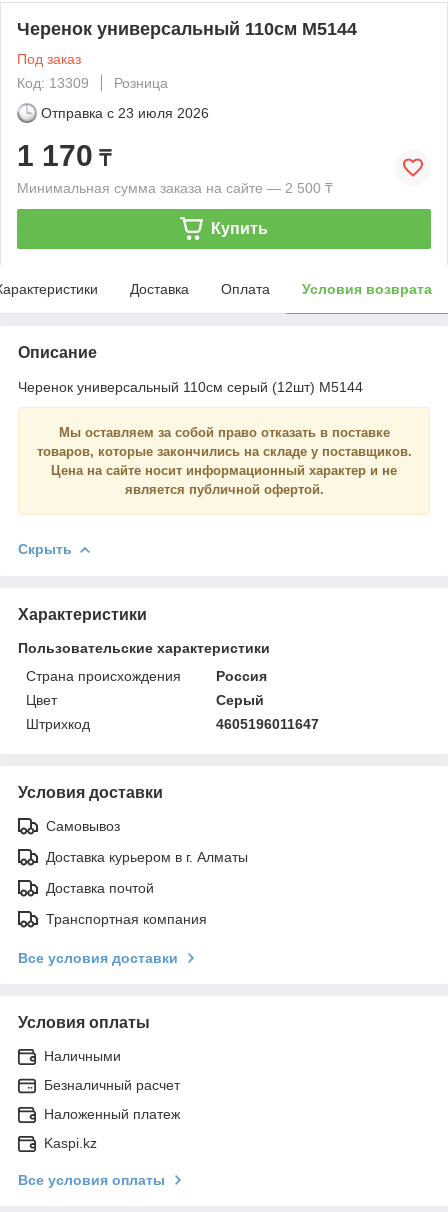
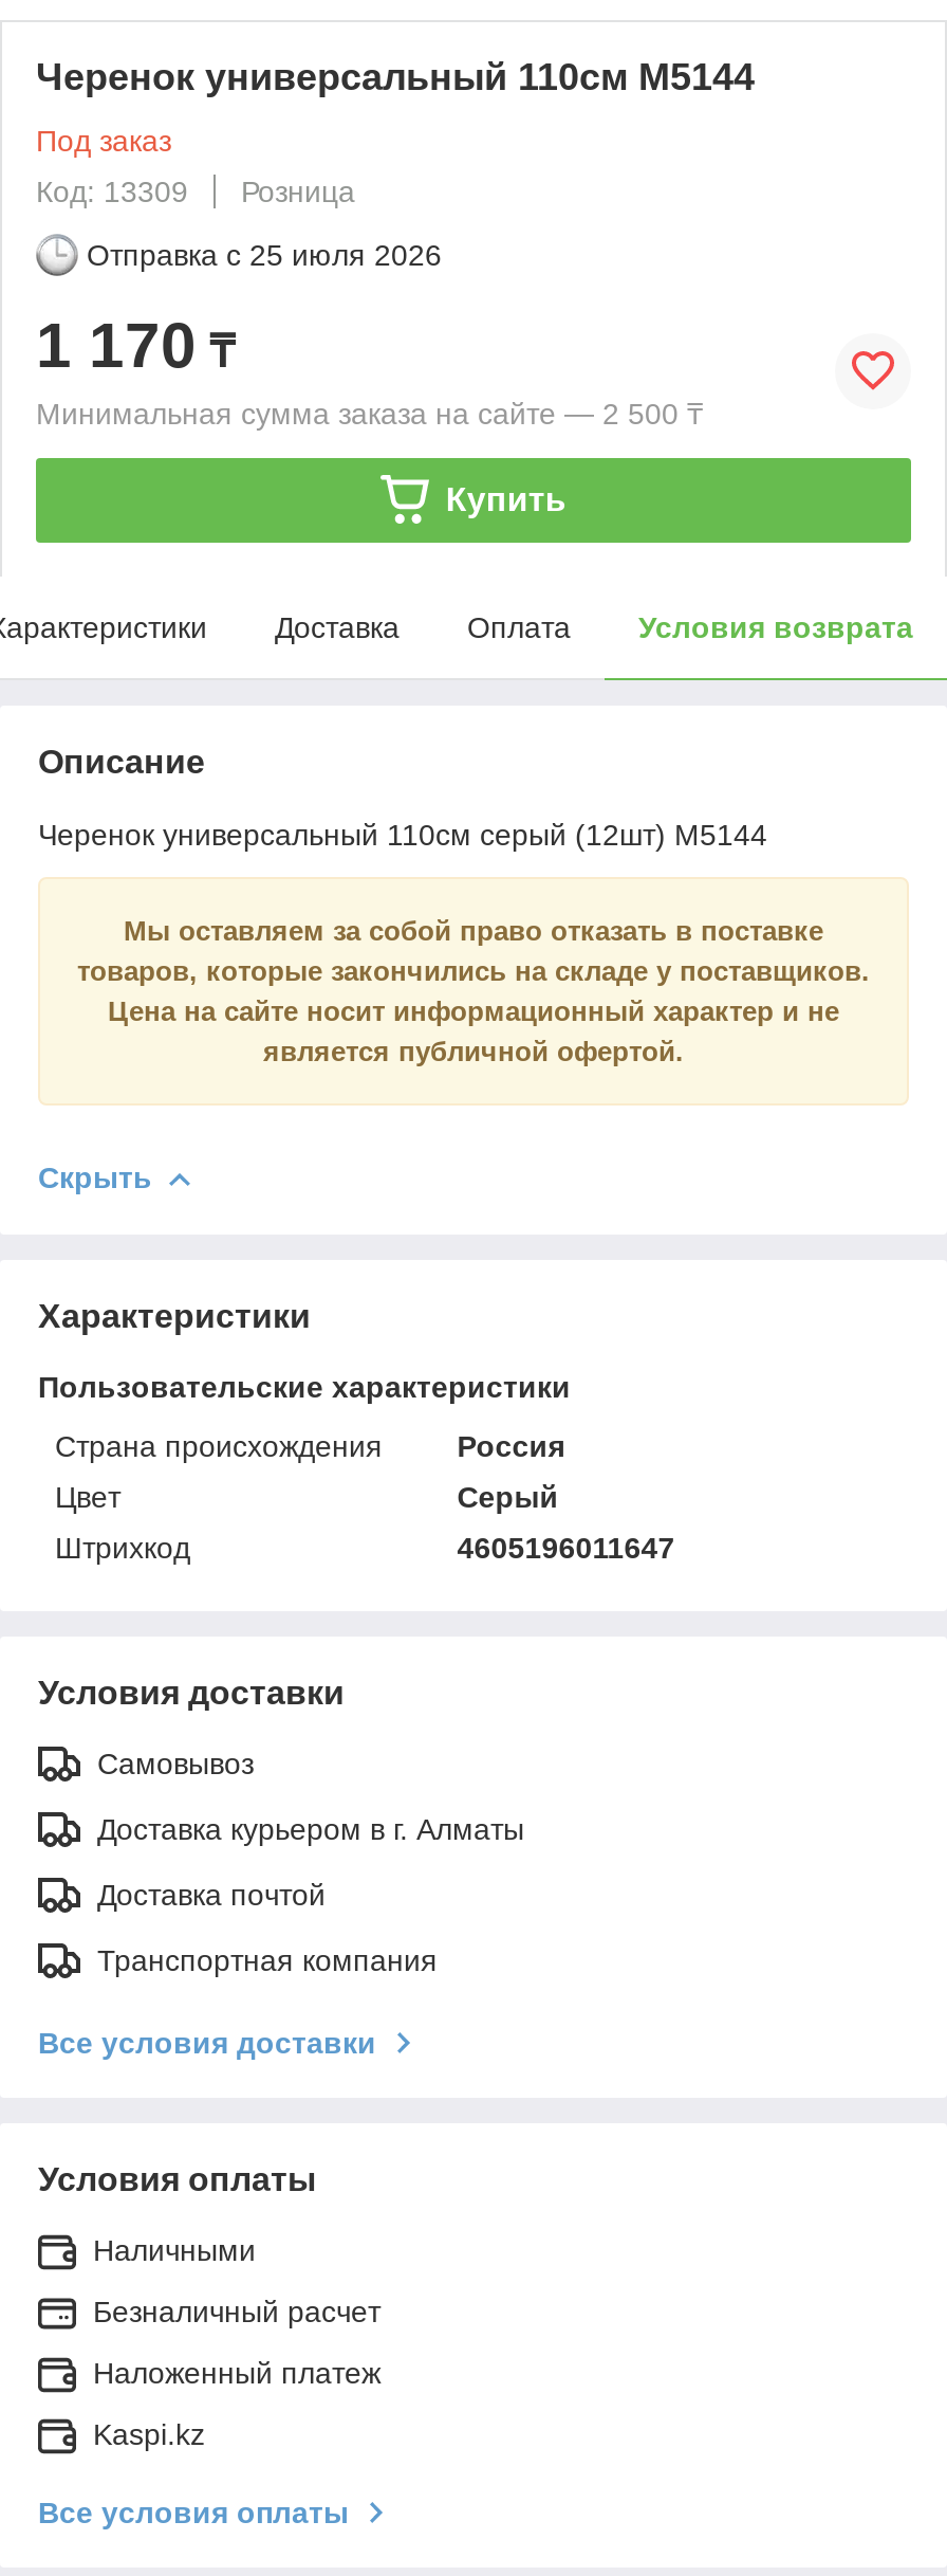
[41,105,209,121] Отправка с 23 июля 2026 -> [87,238,442,271] Отправка с 25 июля 2026

